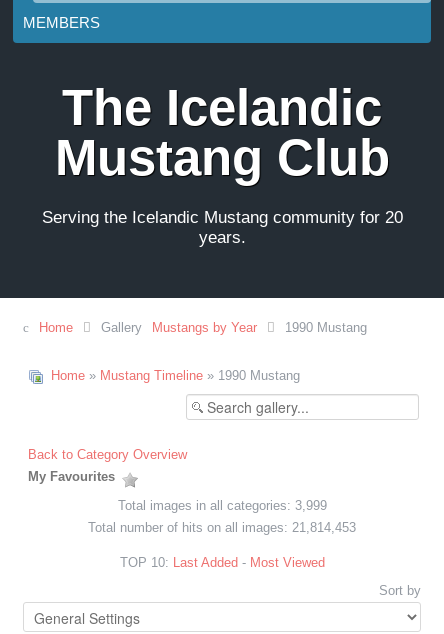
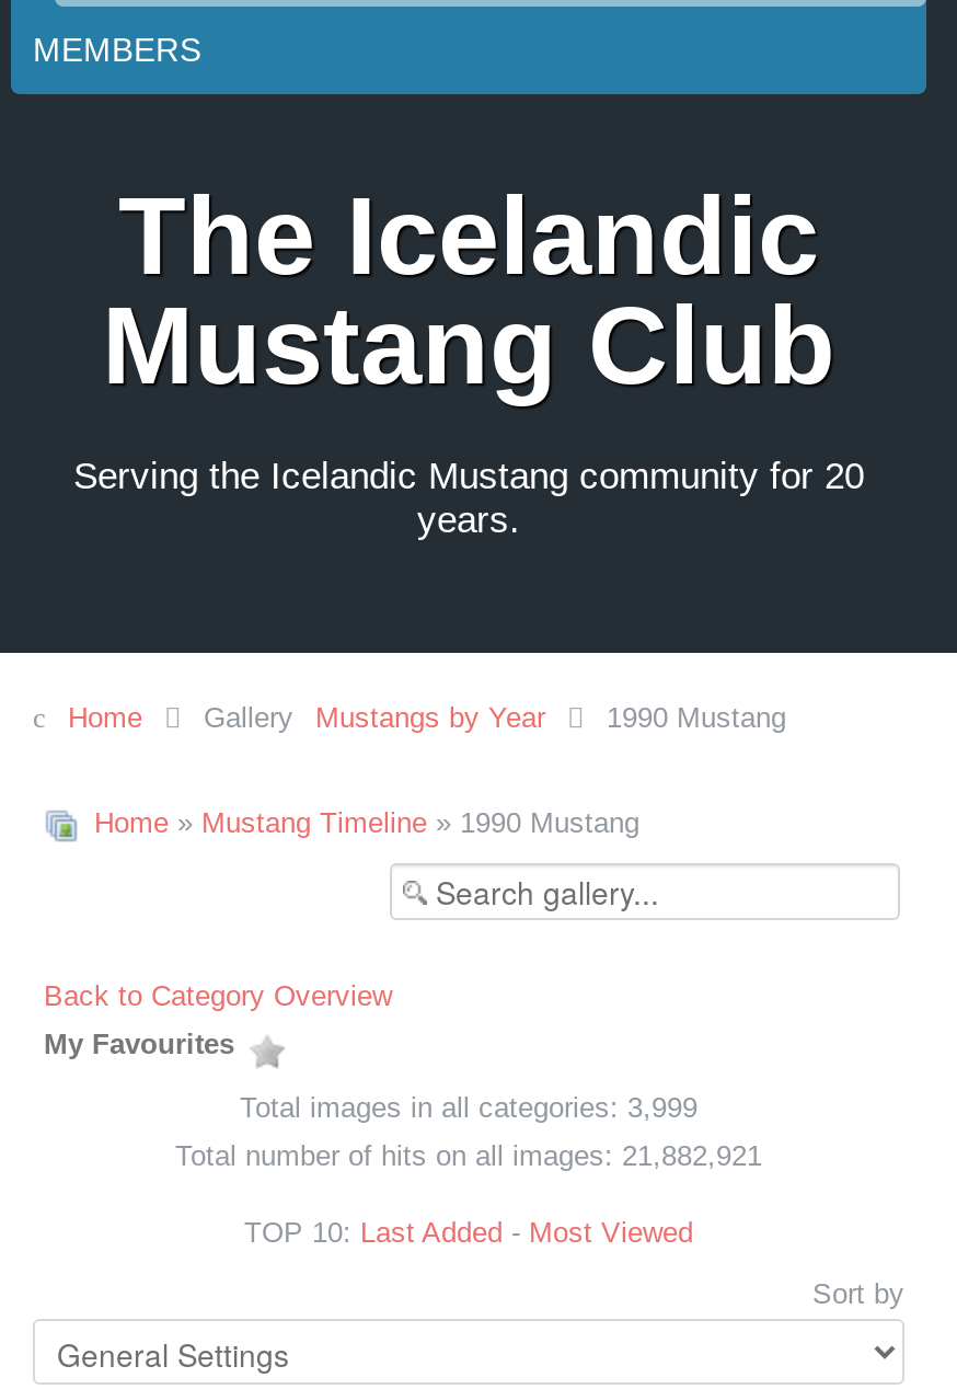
[88,520,356,535] Total number of hits on all images: 21,814,453 -> [175,1139,762,1171] Total number of hits on all images: 21,882,921

